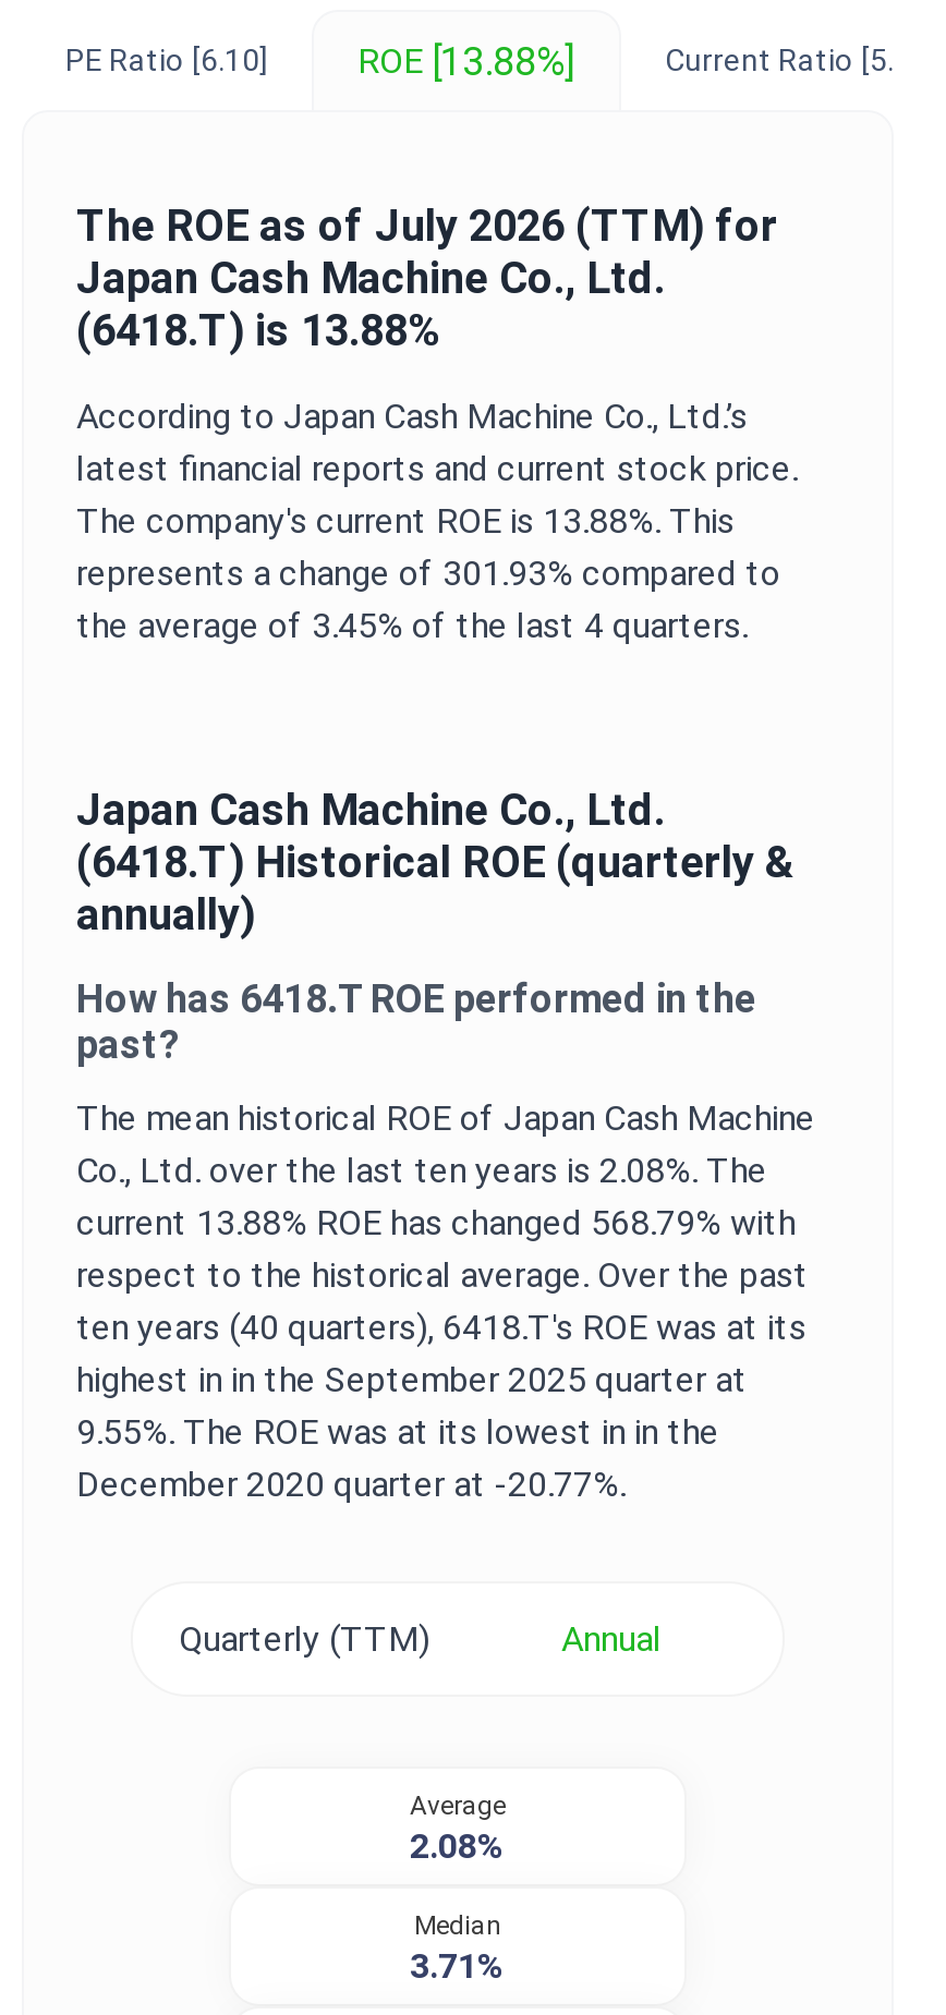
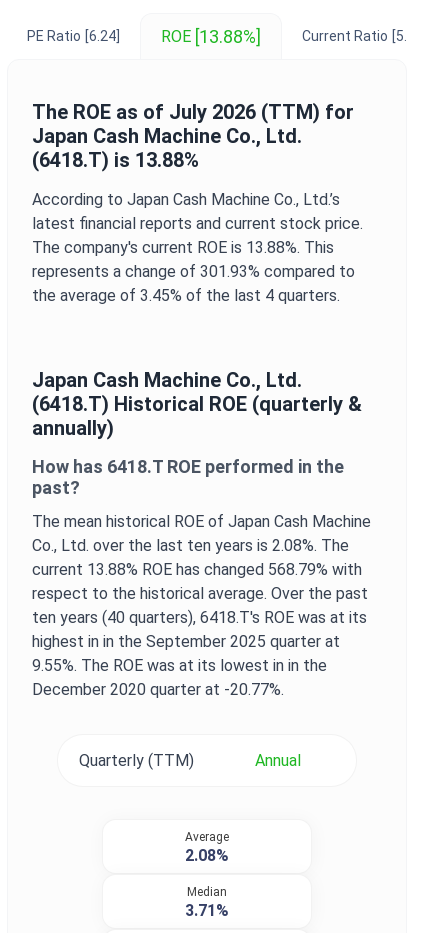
[65,43,268,77] PE Ratio [6.10] -> [27,28,120,44] PE Ratio [6.24]

